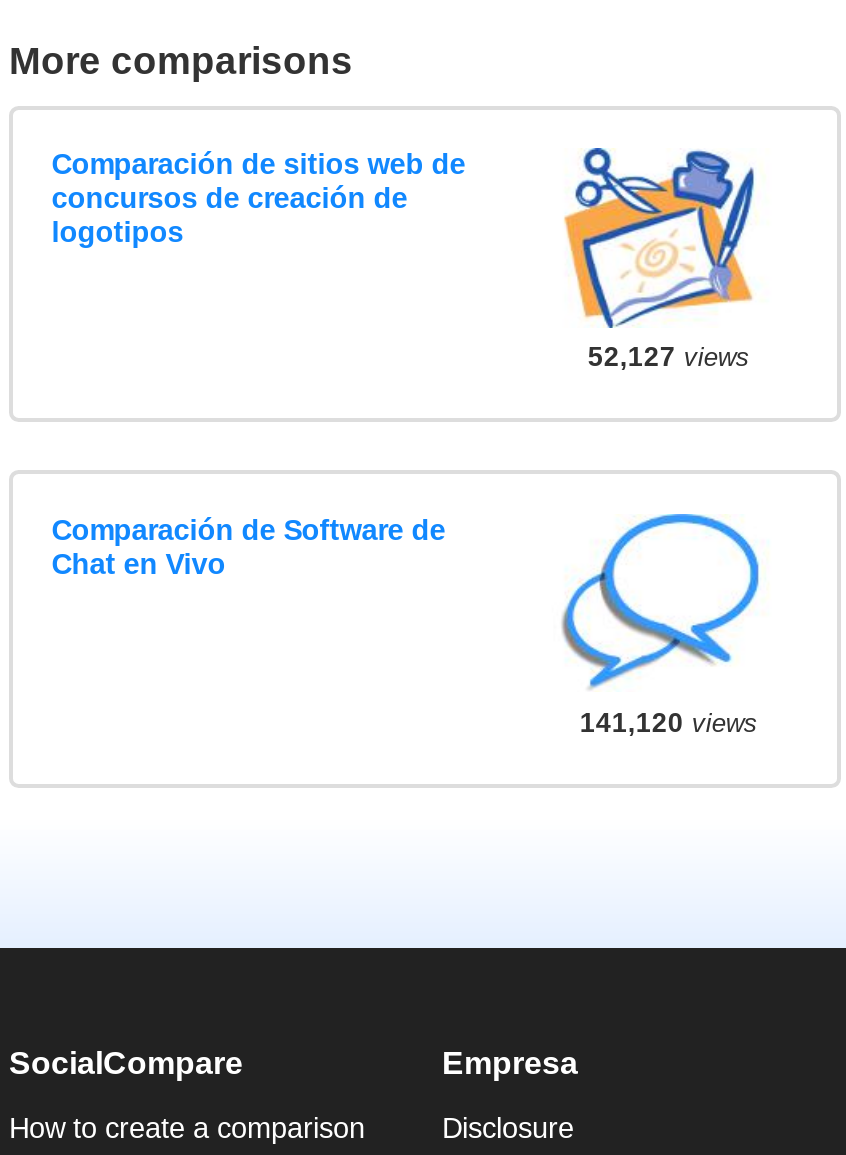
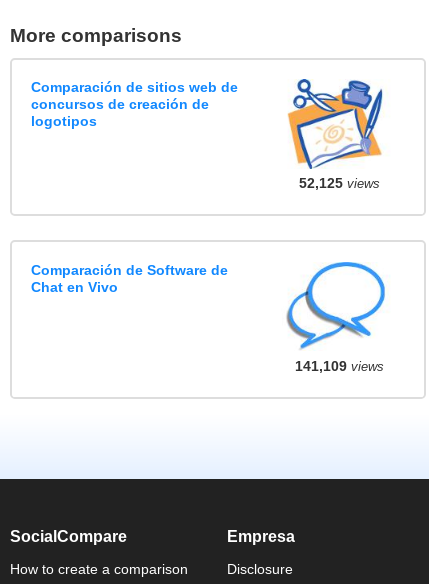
[588,342,750,372] 52,127 views -> [299,176,380,191] 52,125 views
[580,707,758,737] 141,120 views -> [295,359,384,374] 141,109 views

